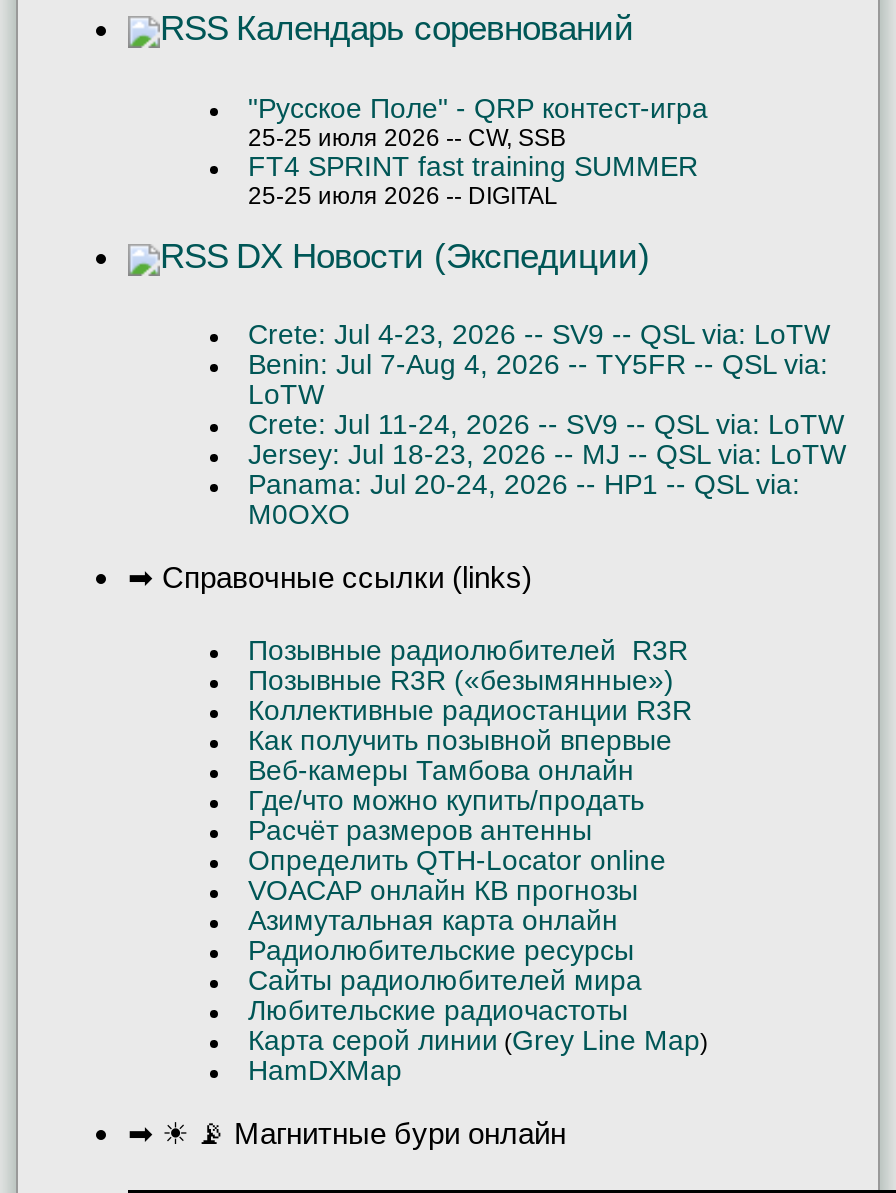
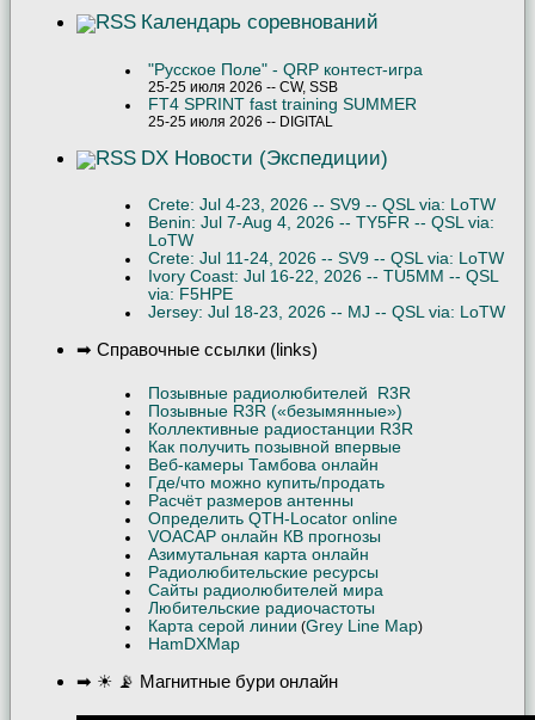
none -> [148,268,498,304] Ivory Coast: Jul 16-22, 2026 -- TU5MM -- QSL | via: F5HPE
moved [248,441,846,471] -> [148,304,505,322]: Jersey: Jul 18-23, 2026 -- MJ -- QSL via: LoTW
[248,471,800,531] Panama: Jul 20-24, 2026 -- HP1 -- QSL via: | M0OXO -> none

